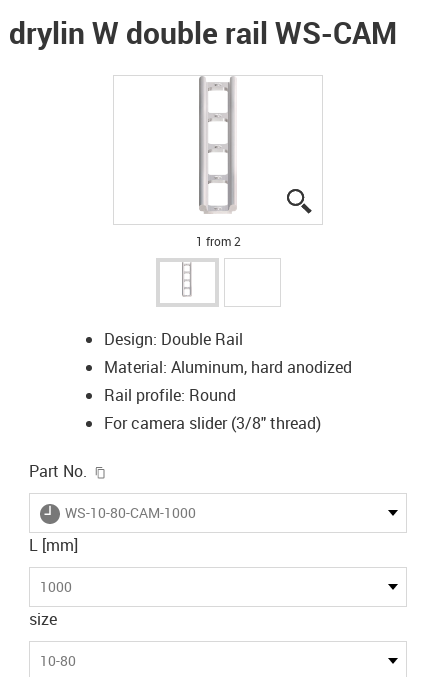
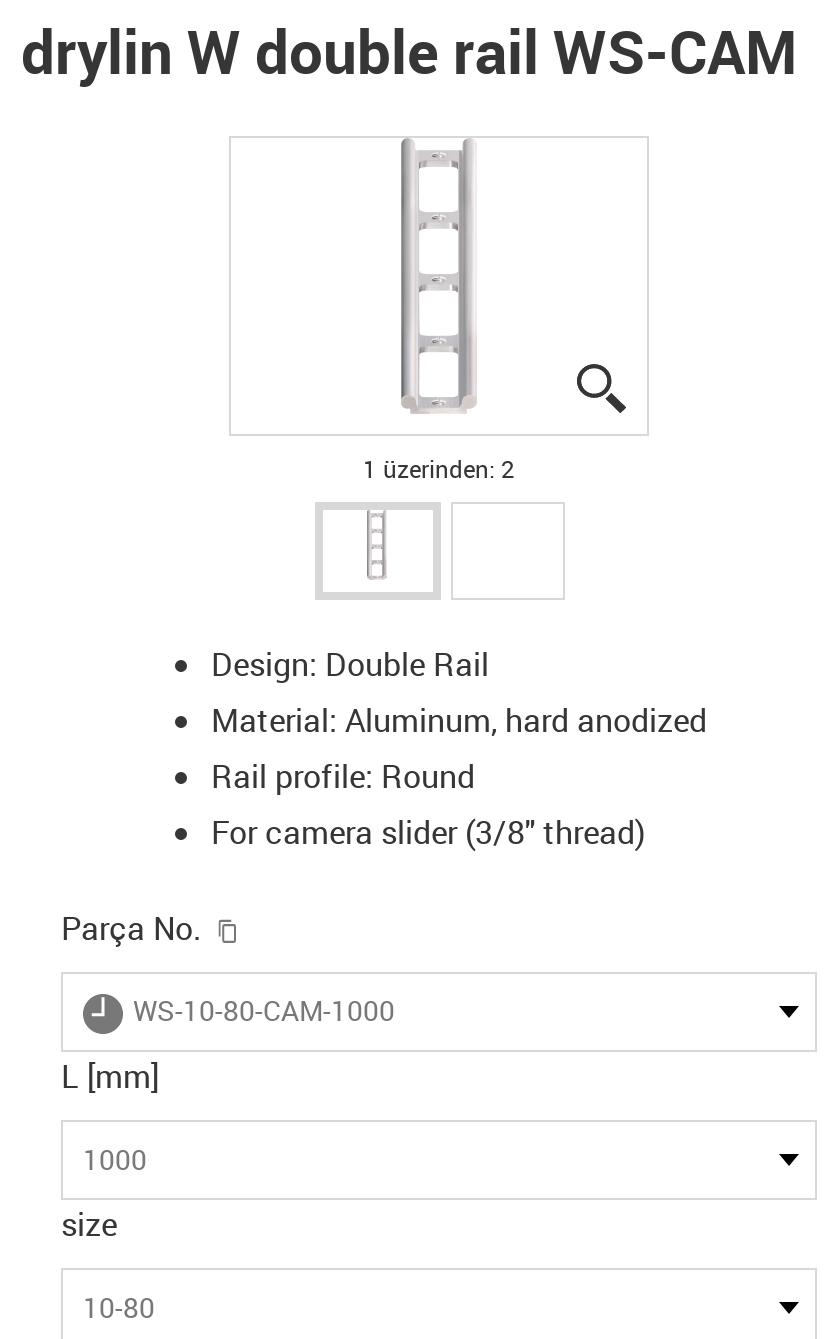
[195,233,240,249] 1 from 2 -> [363,452,515,484] 1 üzerinden: 2
[29,459,87,481] Part No. -> [61,905,201,949] Parça No.

